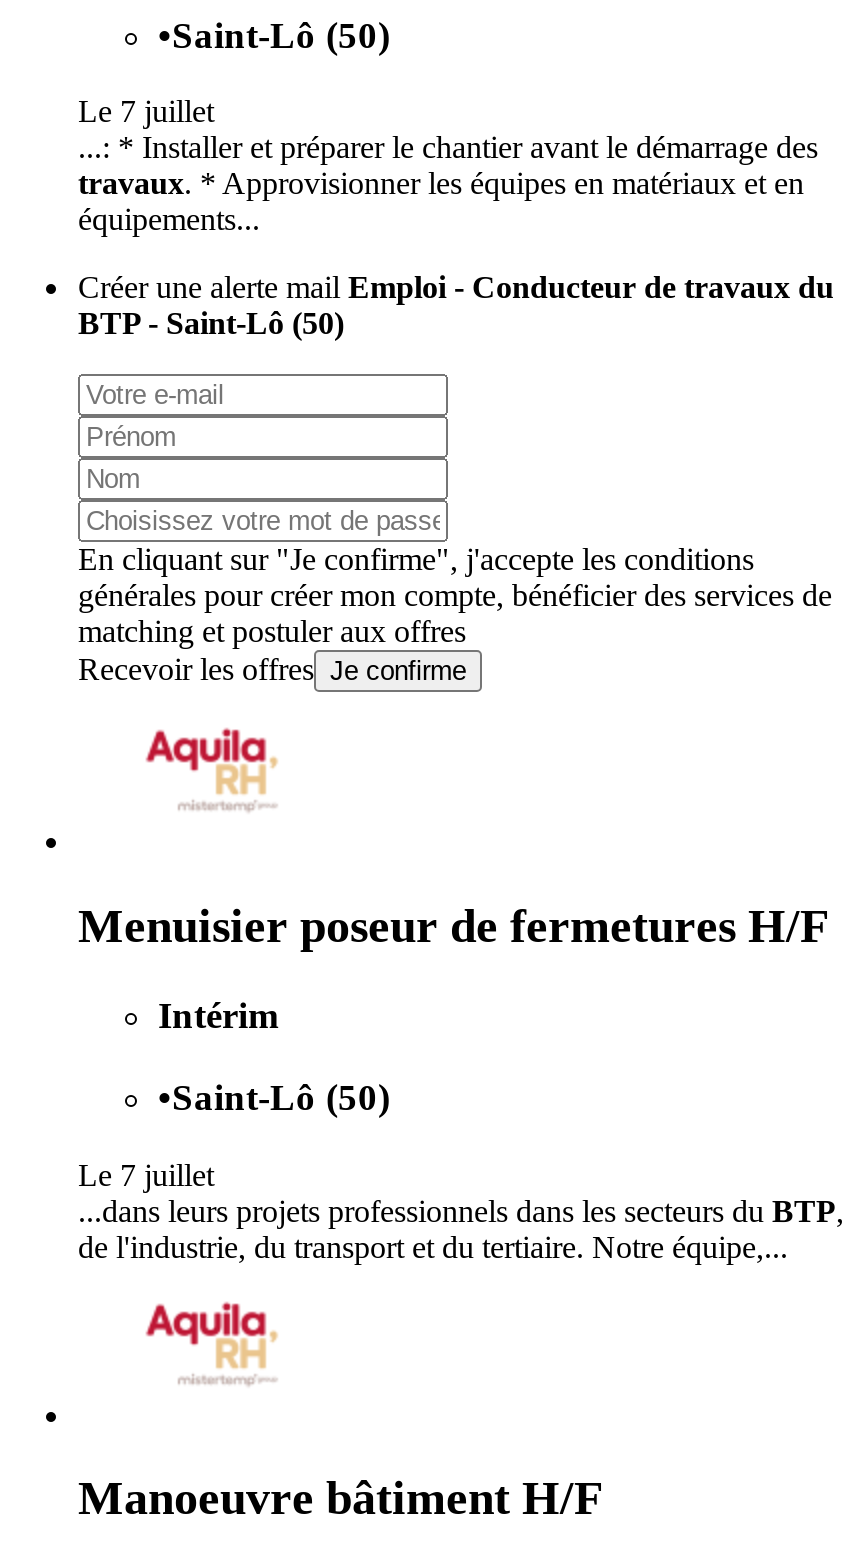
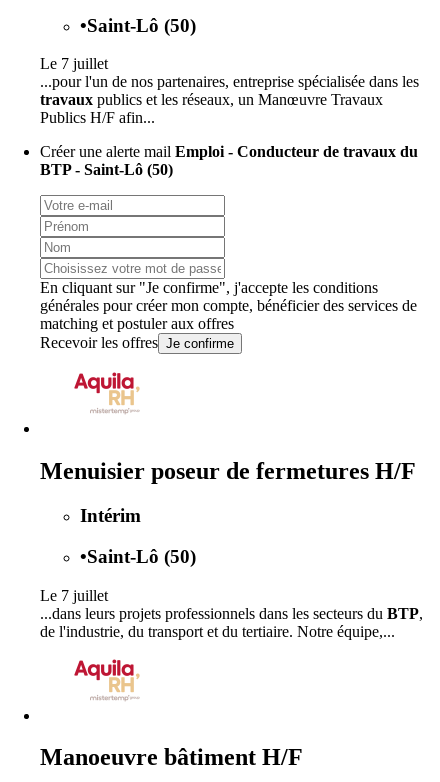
[78,131,818,237] ...: * Installer et préparer le chantier avant le démarrage des | travaux. * Approvisionner les équipes en matériaux et en | équipements... -> [40,73,419,126] ...pour l'un de nos partenaires, entreprise spécialisée dans les | travaux publics et les réseaux, un Manœuvre Travaux | Publics H/F afin...

